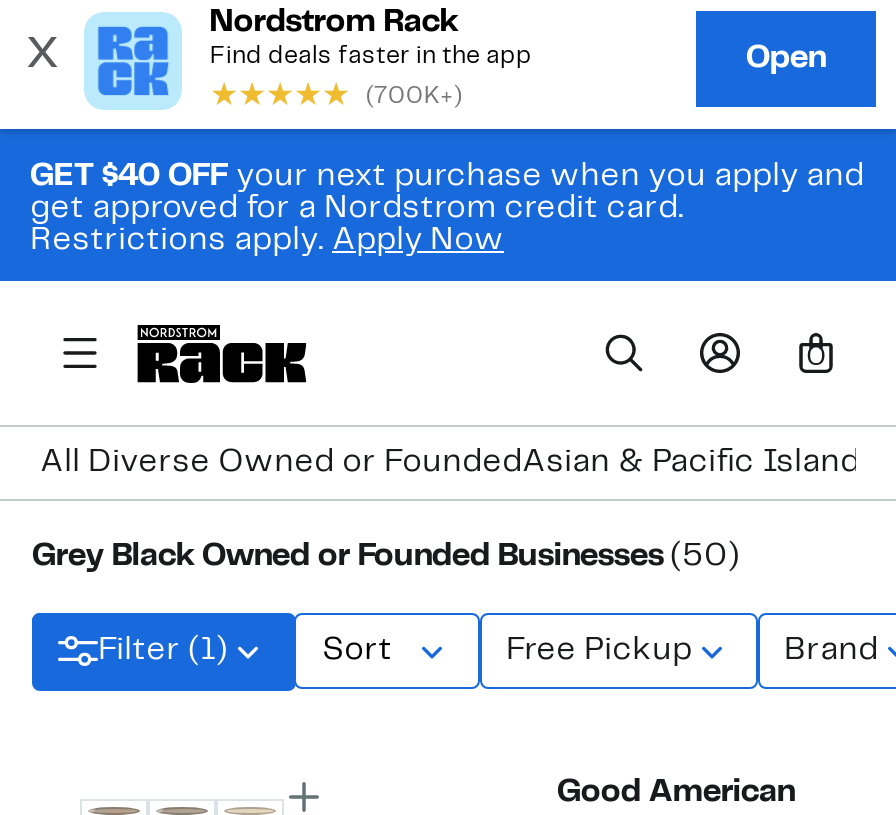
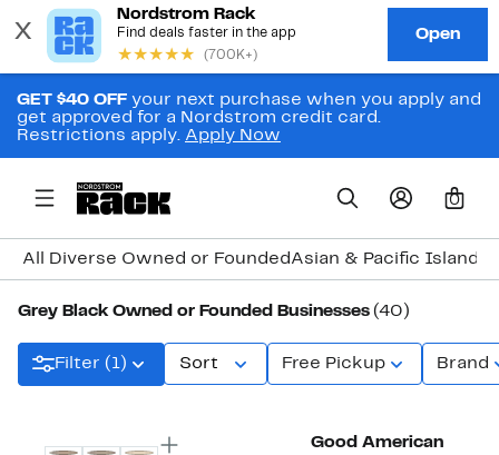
[32,543,740,571] Grey Black Owned or Founded Businesses (50) -> [18,304,410,320] Grey Black Owned or Founded Businesses (40)

